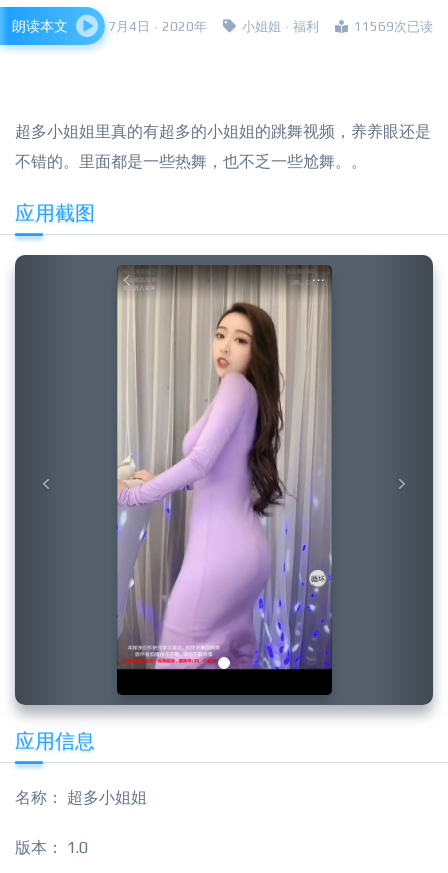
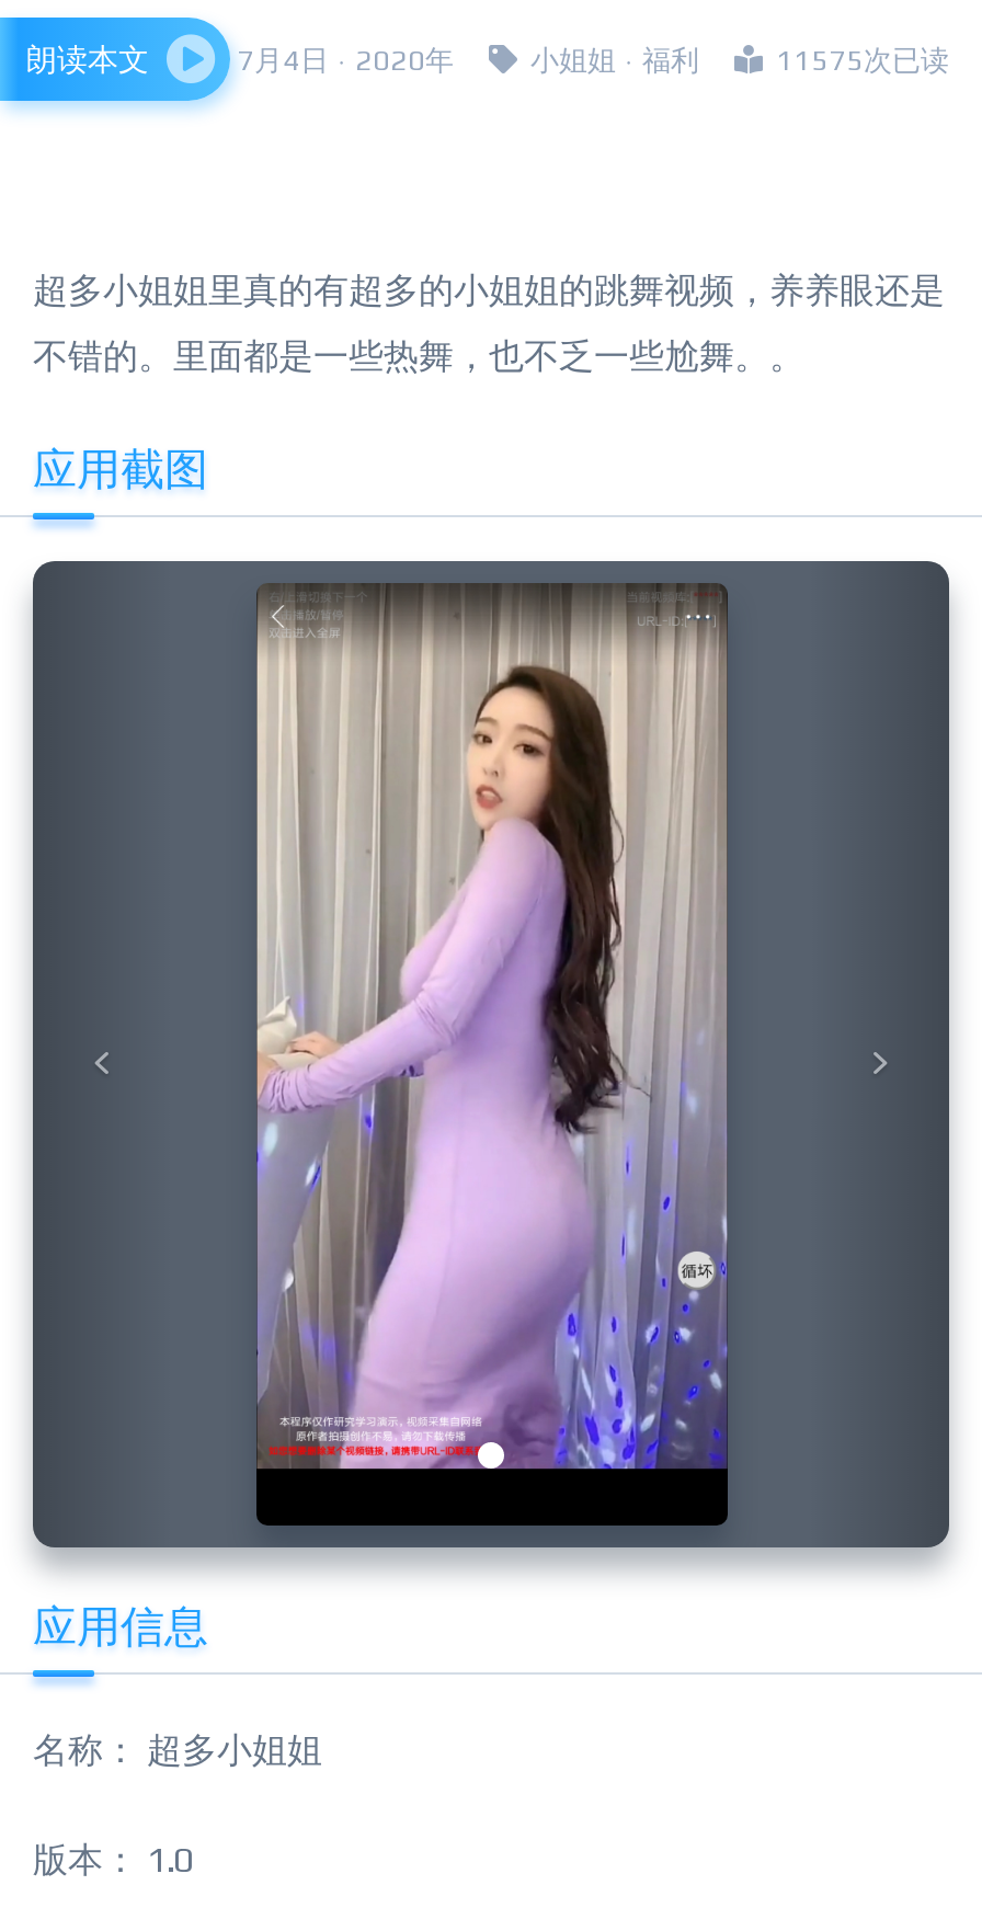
[354,19,433,34] 11569次已读 -> [776,44,949,77] 11575次已读

